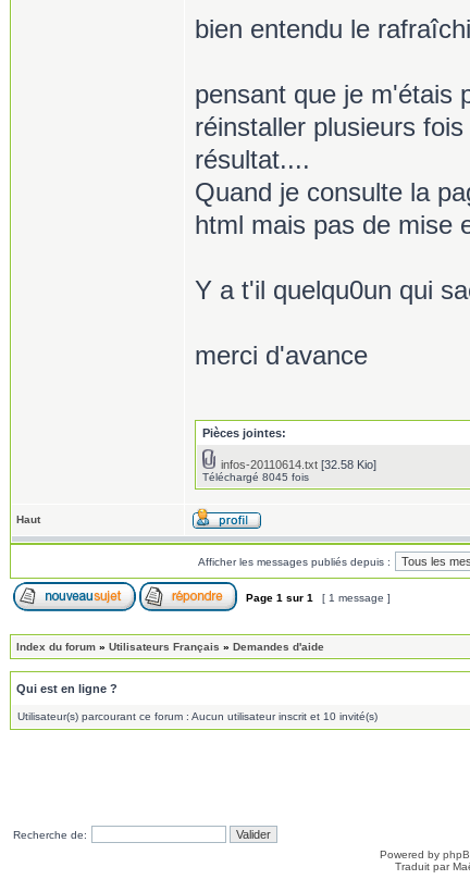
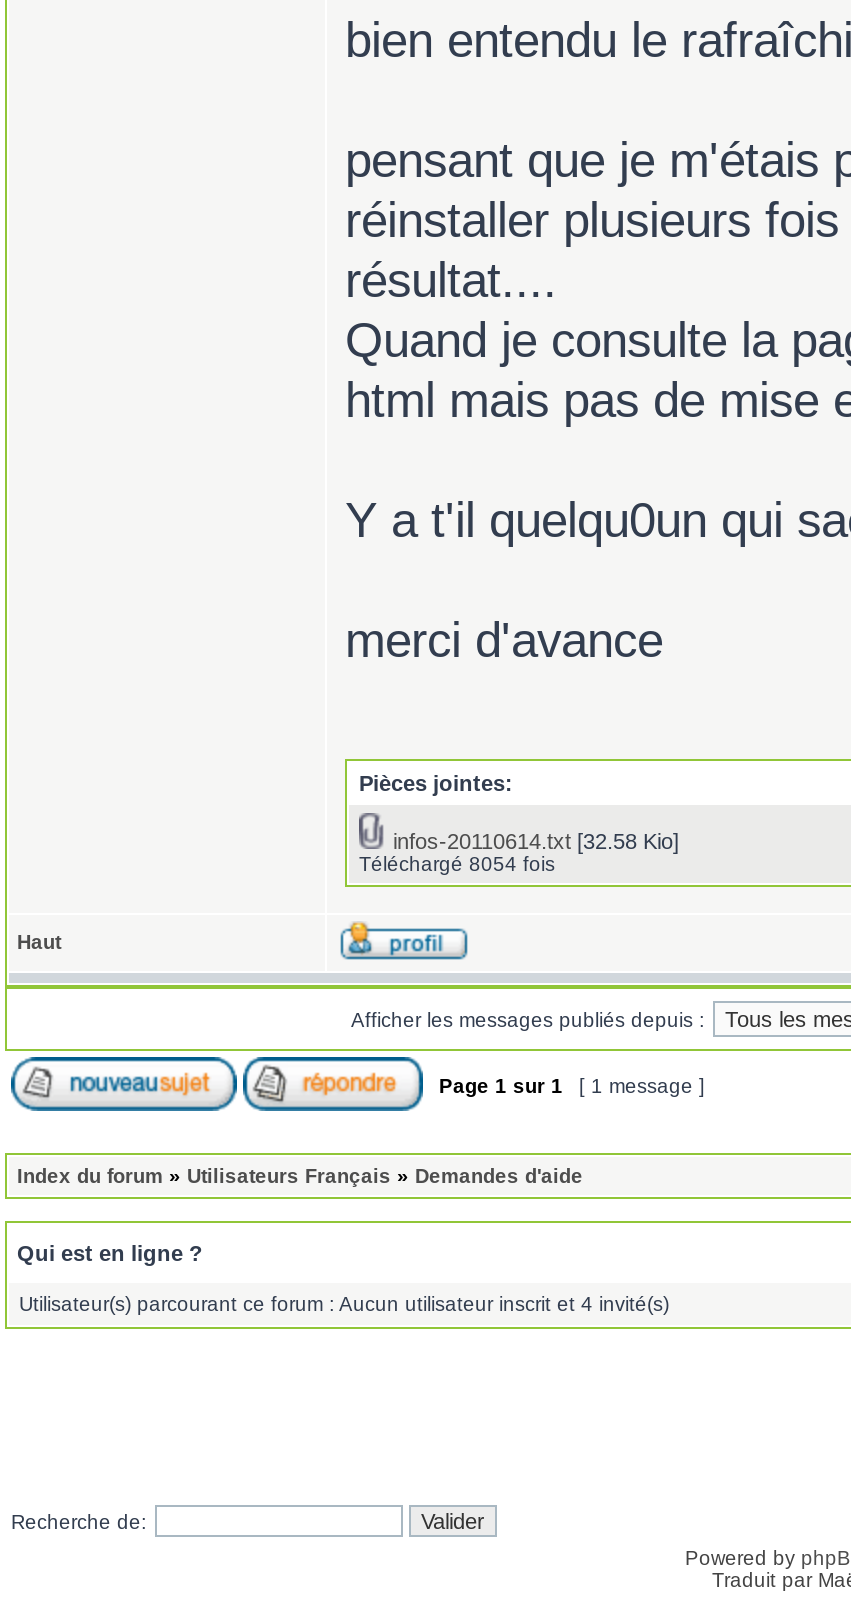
[202,471,309,483] Téléchargé 8045 fois -> [359,853,555,875] Téléchargé 8054 fois
[17,710,378,722] Utilisateur(s) parcourant ce forum : Aucun utilisateur inscrit et 10 invité(s) -> [19,1293,669,1315] Utilisateur(s) parcourant ce forum : Aucun utilisateur inscrit et 4 invité(s)

